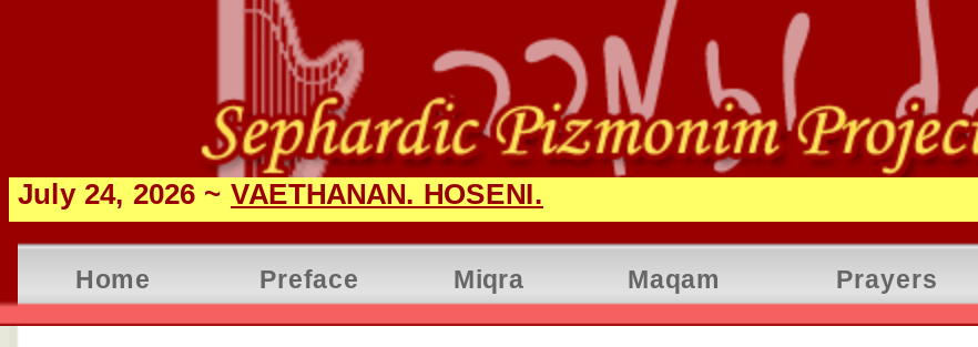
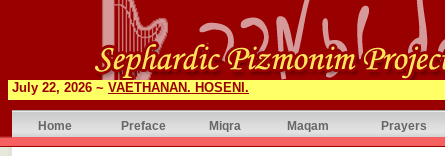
[18,177,543,211] July 24, 2026 ~VAETHANAN. HOSENI. -> [12,80,249,95] July 22, 2026 ~VAETHANAN. HOSENI.

